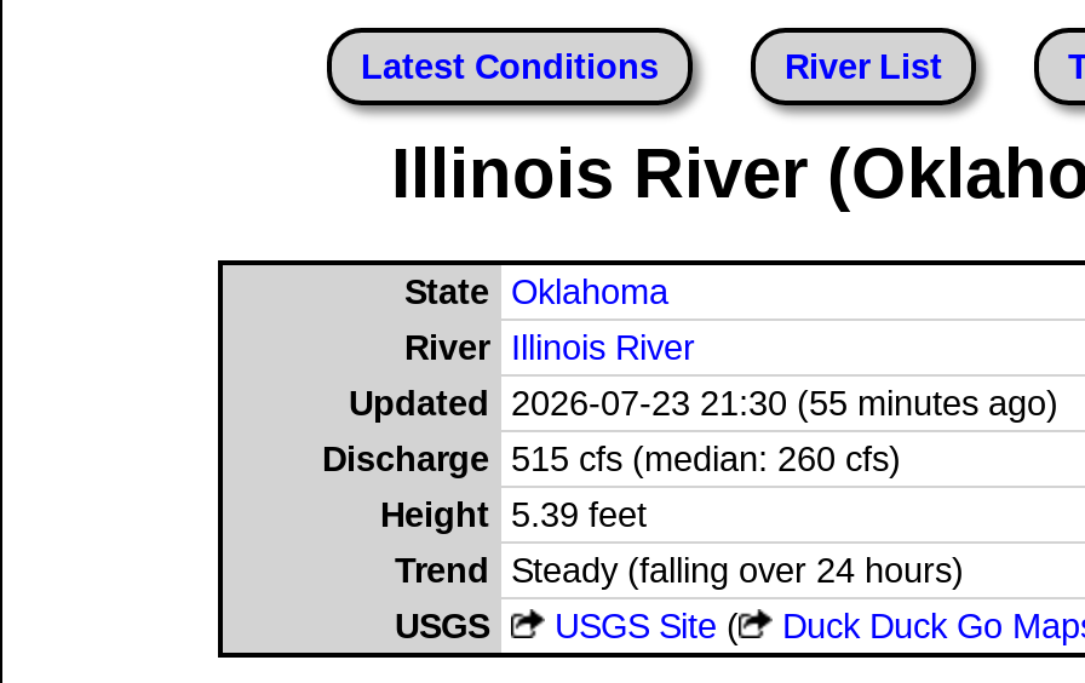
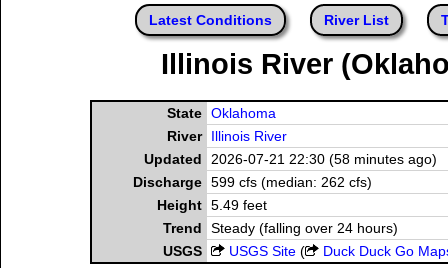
[349,384,1058,423] Updated 2026-07-23 21:30 (55 minutes ago) -> [144,151,437,167] Updated 2026-07-21 22:30 (58 minutes ago)
[322,440,901,478] Discharge 515 cfs (median: 260 cfs) -> [133,174,372,190] Discharge 599 cfs (median: 262 cfs)
[380,495,647,534] Height 5.39 feet -> [157,197,267,213] Height 5.49 feet

